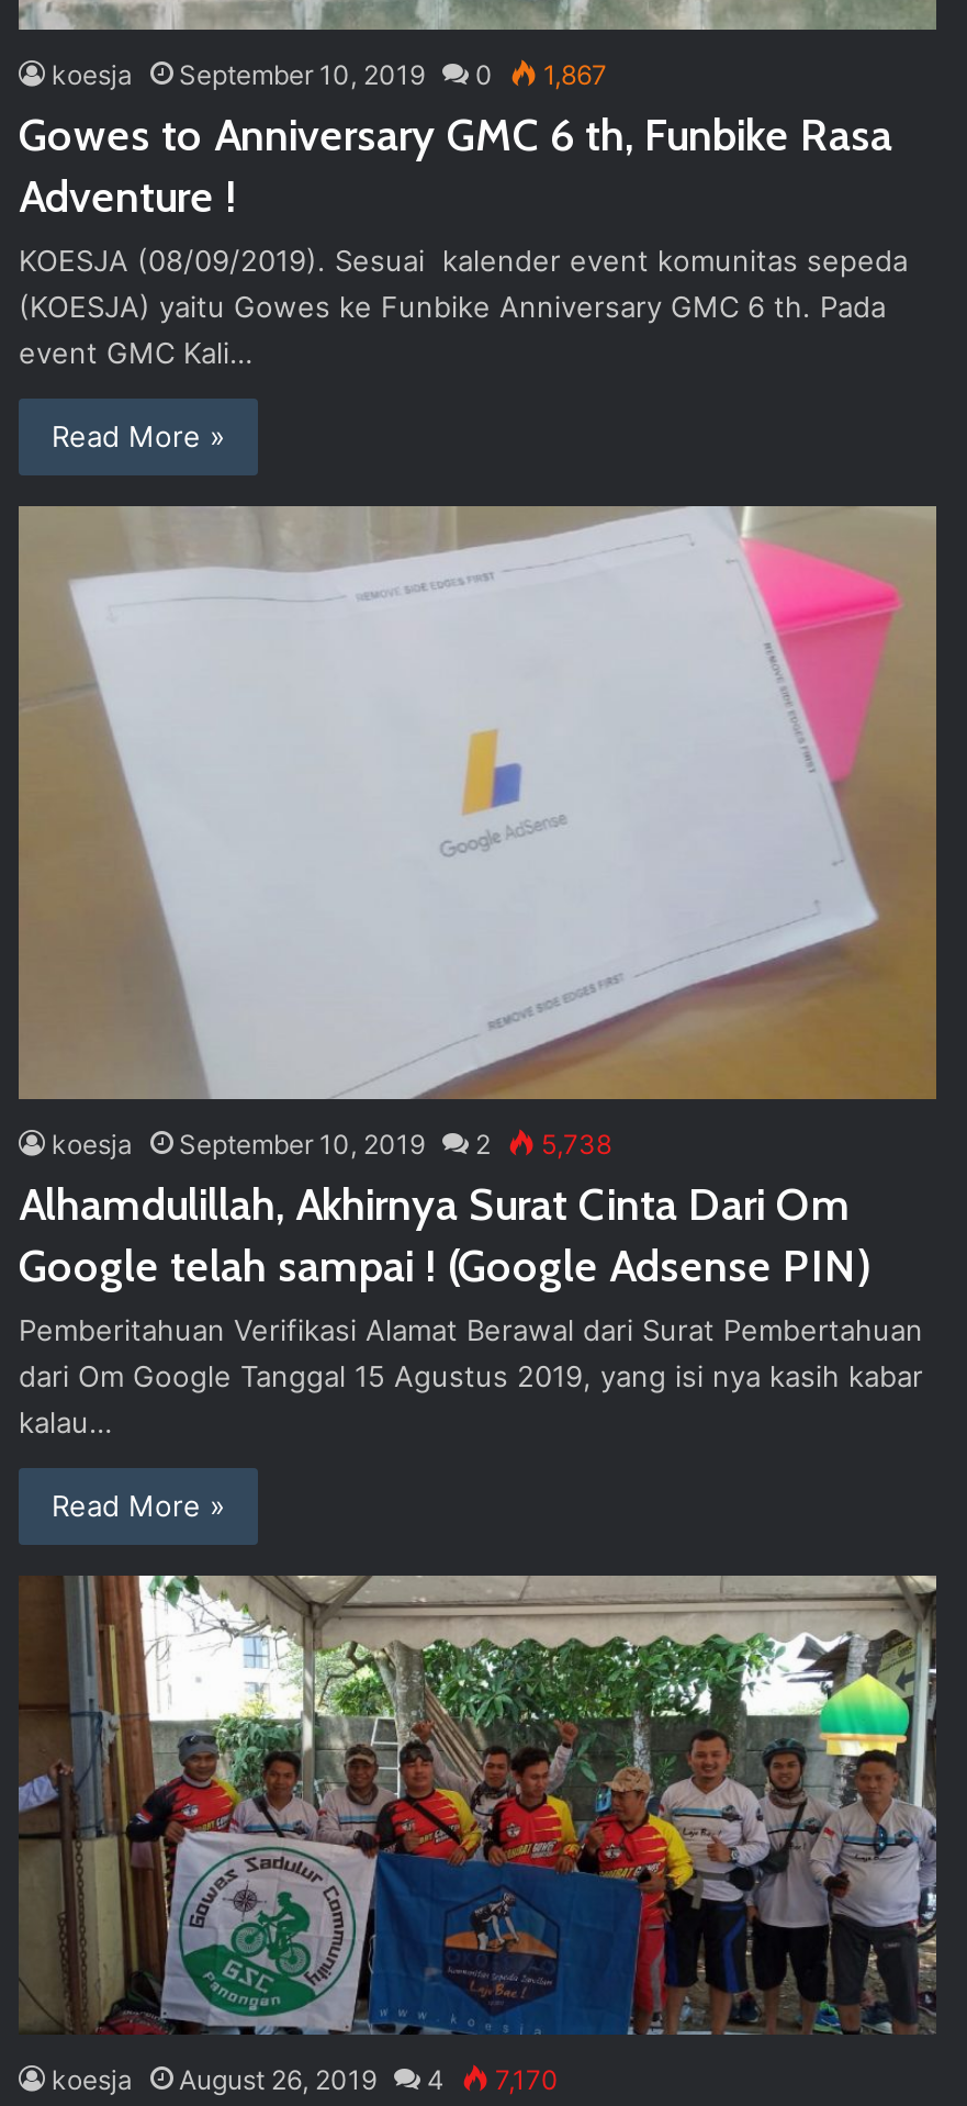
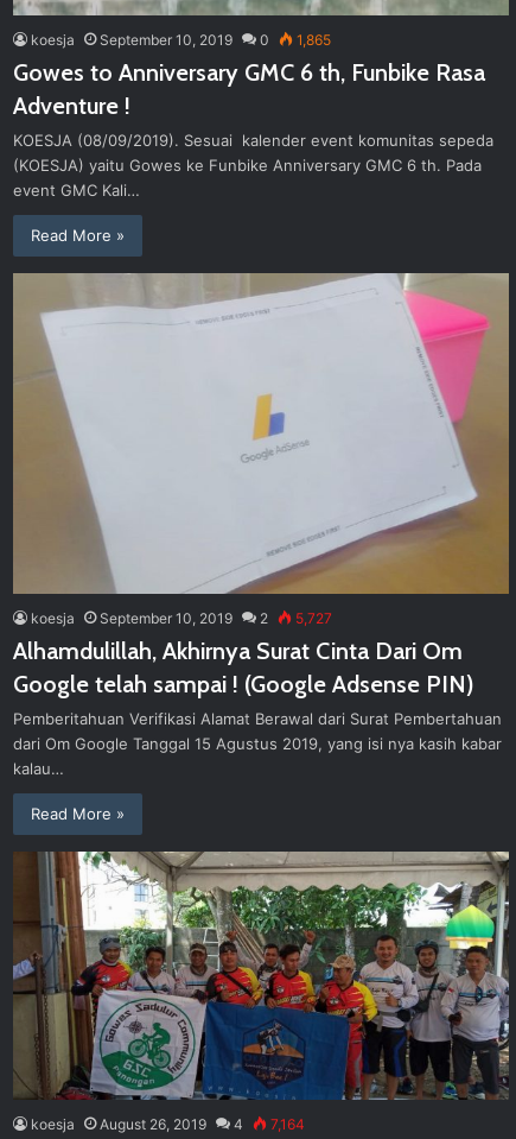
[52,57,607,90] koesja September 10, 2019 0 1,867 -> [31,31,331,49] koesja September 10, 2019 0 1,865
[52,1127,611,1160] koesja September 10, 2019 2 5,738 -> [31,610,332,627] koesja September 10, 2019 2 5,727
[52,2062,559,2095] koesja August 26, 2019 4 7,170 -> [31,1116,305,1133] koesja August 26, 2019 4 7,164

